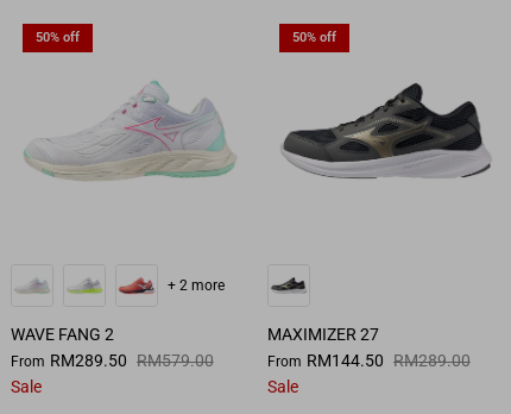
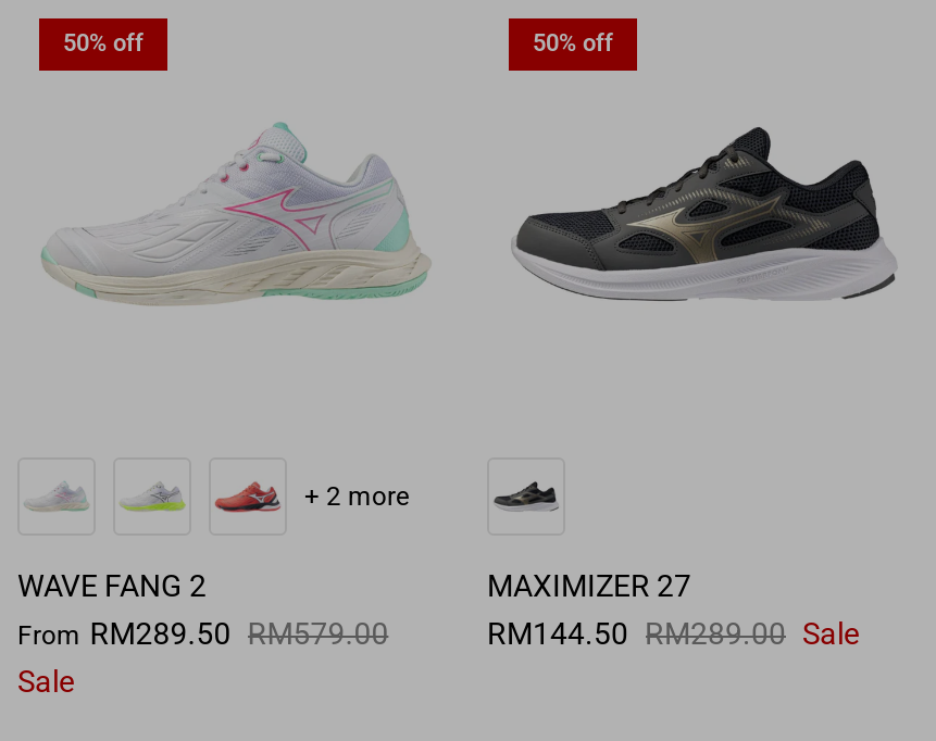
[267,350,470,396] From RM144.50 RM289.00 | Sale -> [487,615,859,650] RM144.50 RM289.00 Sale

